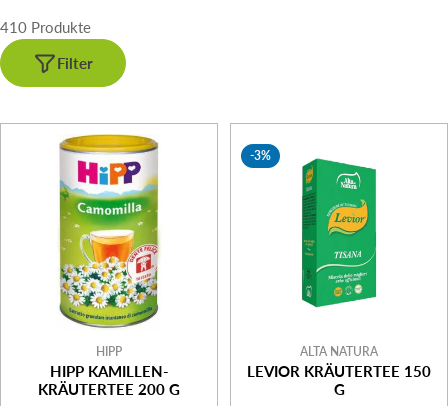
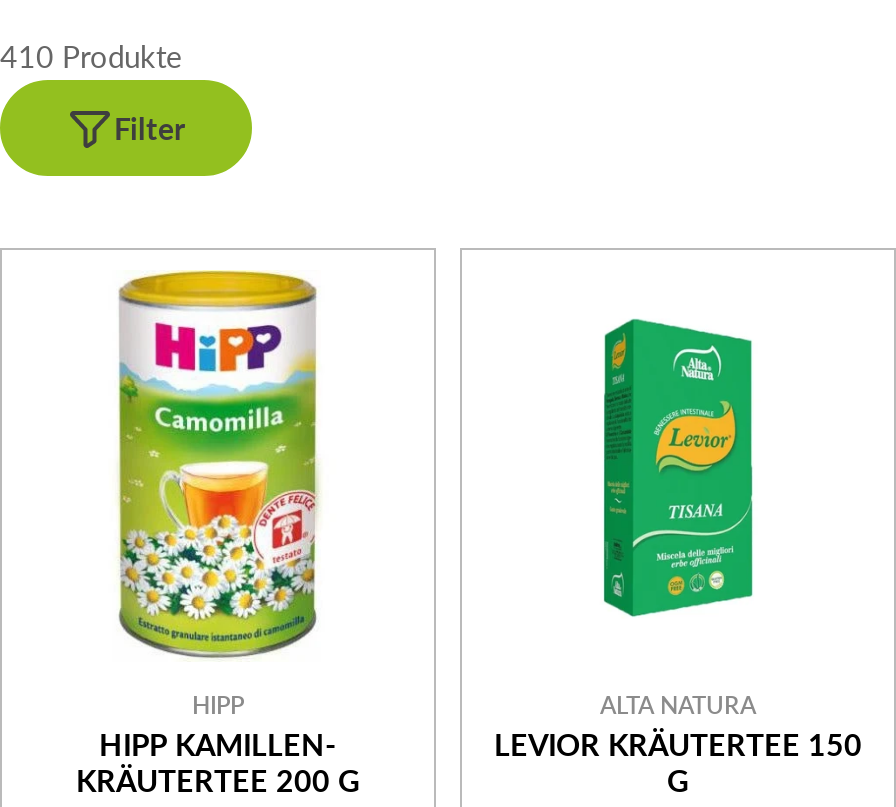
[250,148,271,163] -3% -> none

